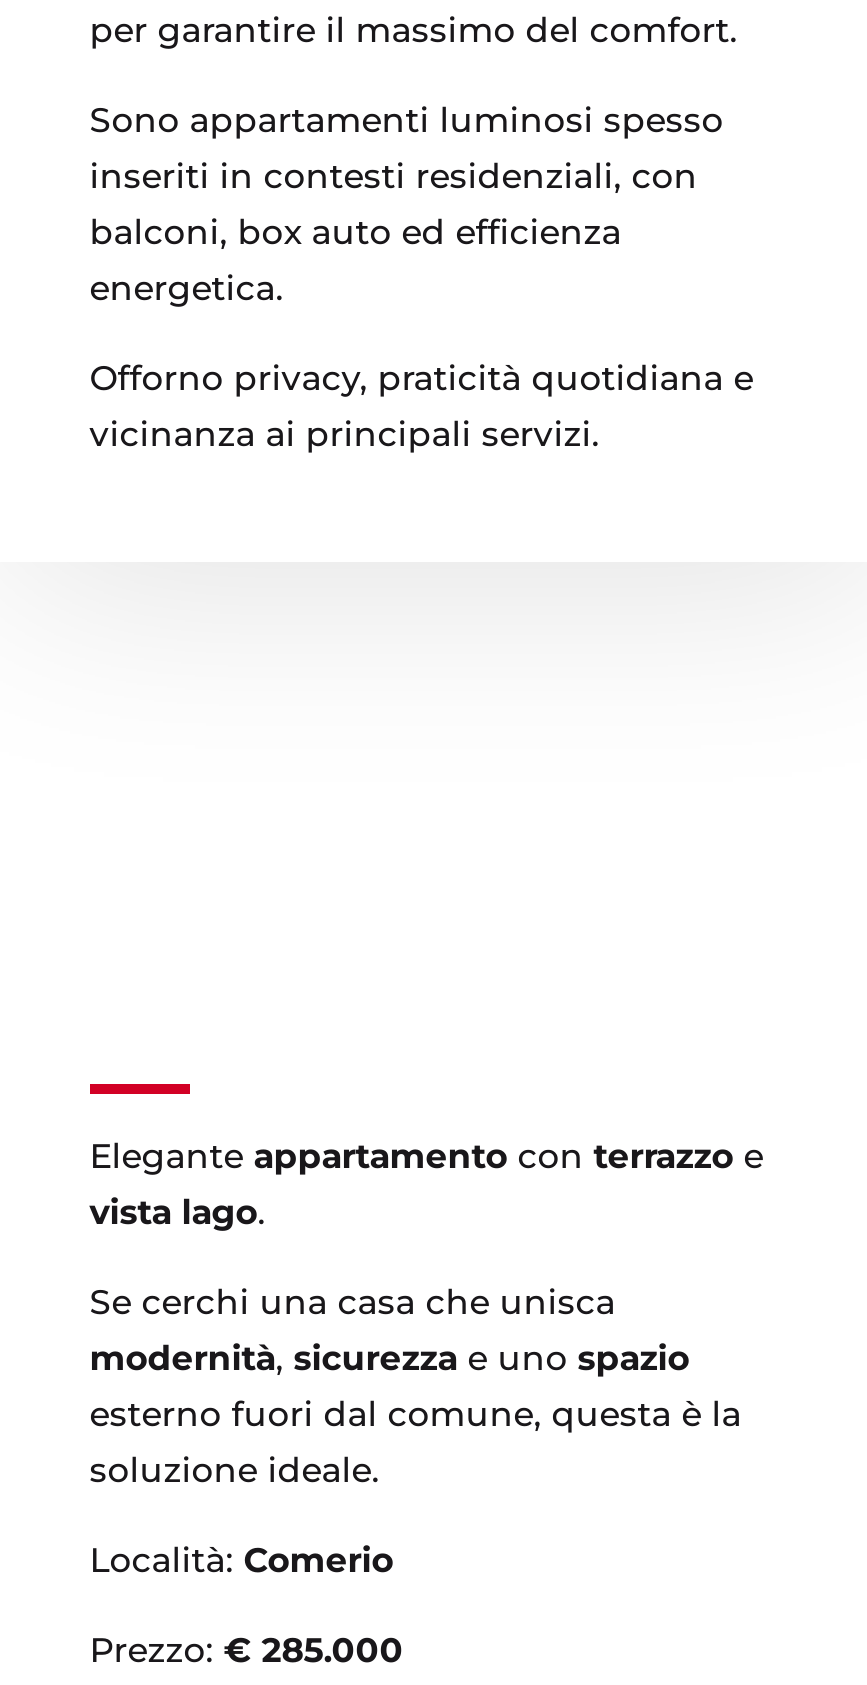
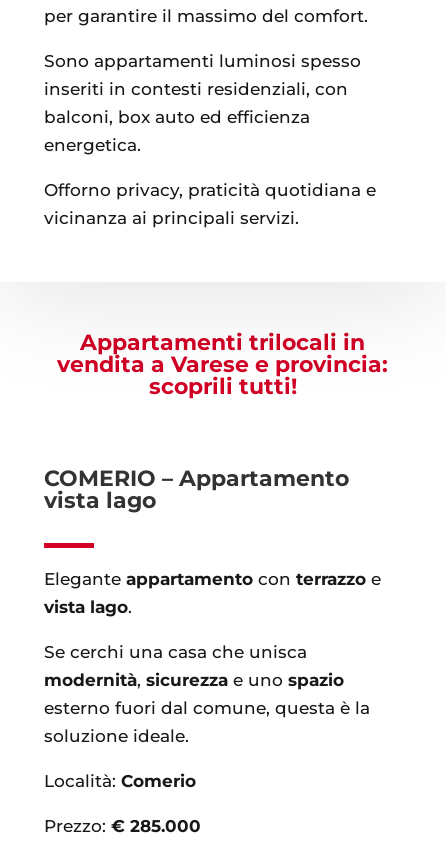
none -> [44,329,388,514] Appartamenti trilocali in | vendita a Varese e provincia: | scoprili tutti! | COMERIO – Appartamento | vista lago

